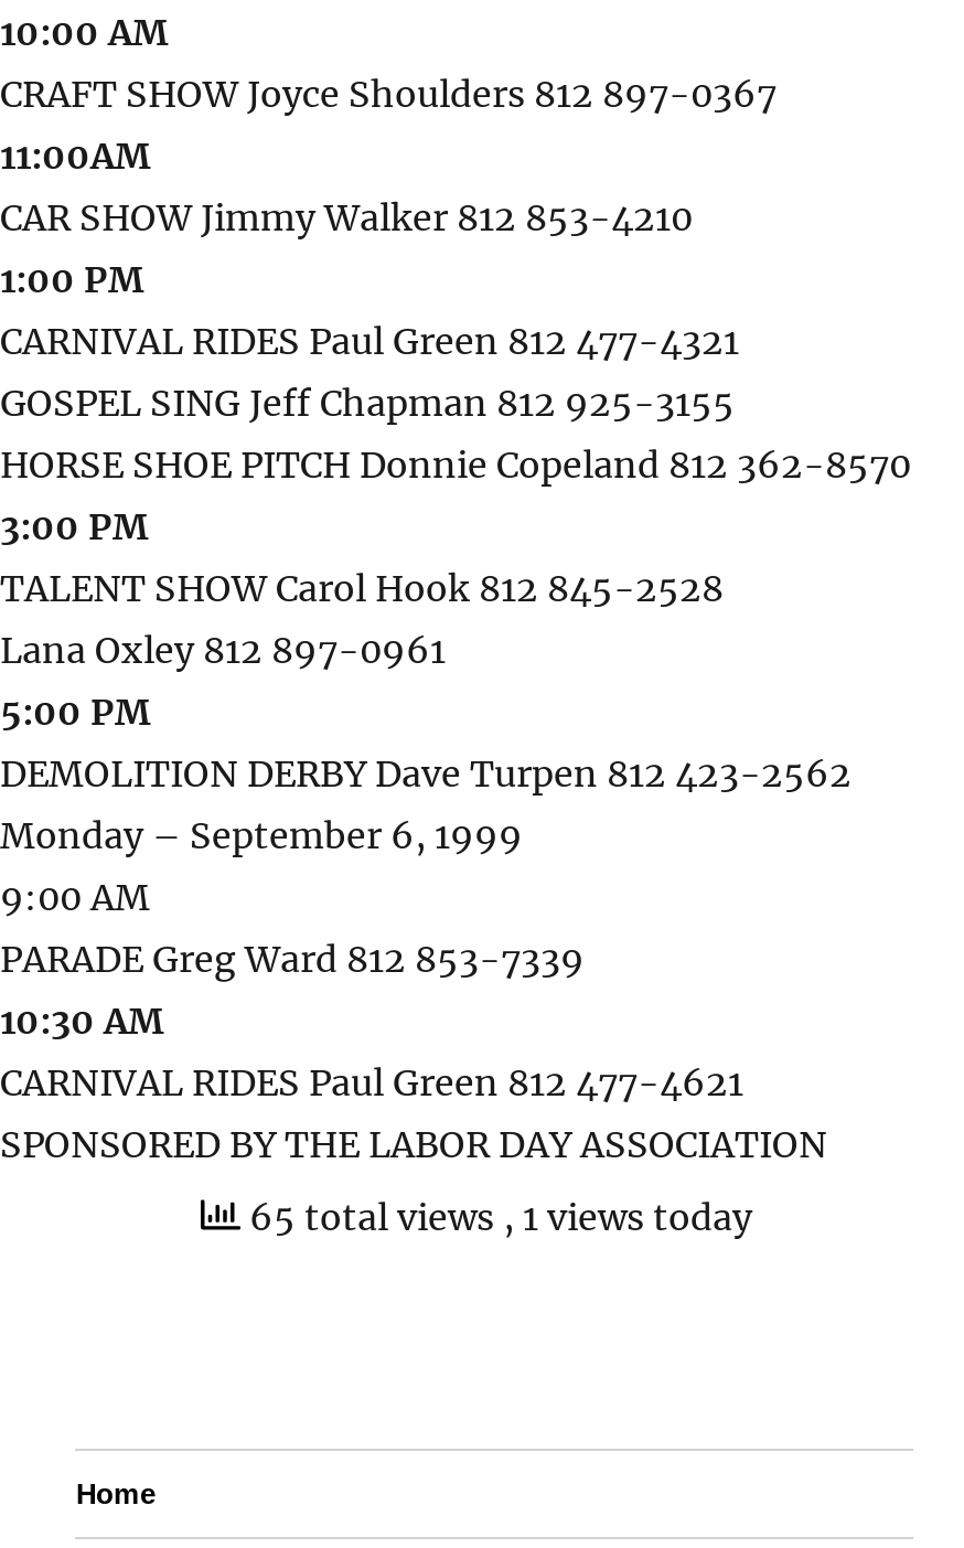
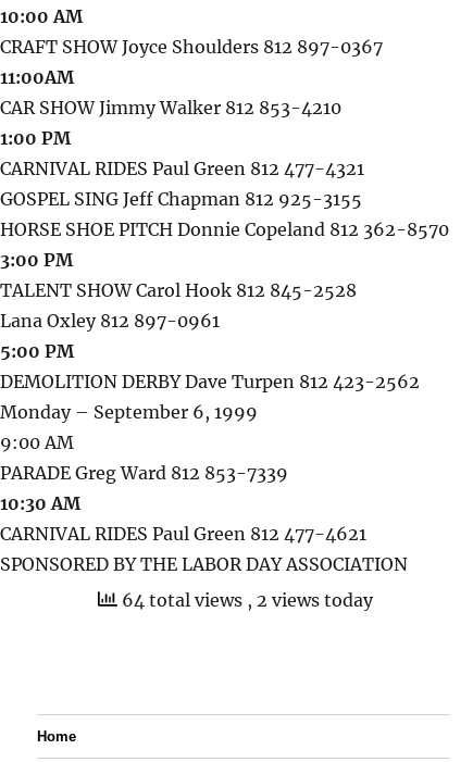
[240,1195,752,1239] 65 total views, 1 views today -> [117,589,372,611] 64 total views, 2 views today

